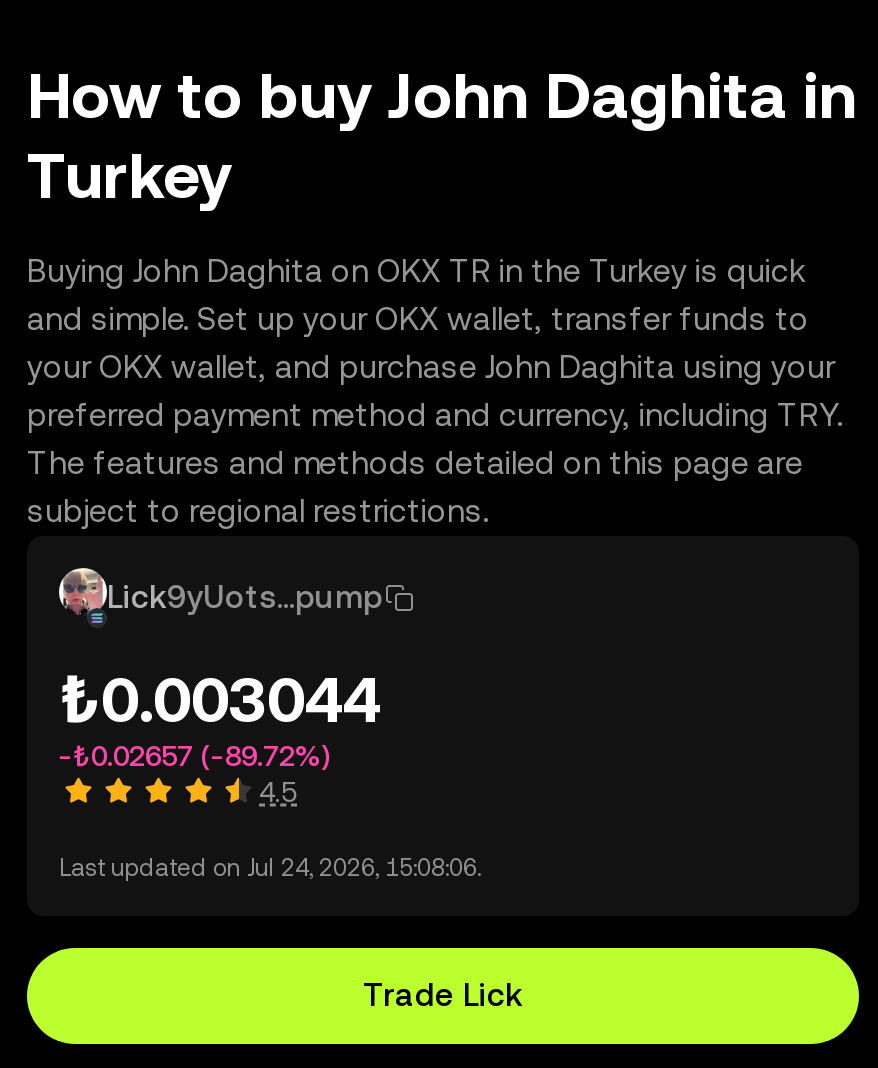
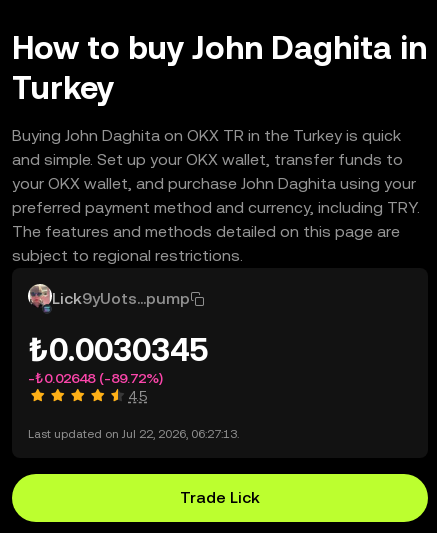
[59,662,381,736] ₺0.003044 -> [28,331,208,368] ₺0.0030345
[59,740,329,772] -₺0.02657 (-89.72%) -> [28,370,163,386] -₺0.02648 (-89.72%)
[59,854,481,882] Last updated on Jul 24, 2026, 15:08:06. -> [28,427,239,441] Last updated on Jul 22, 2026, 06:27:13.

